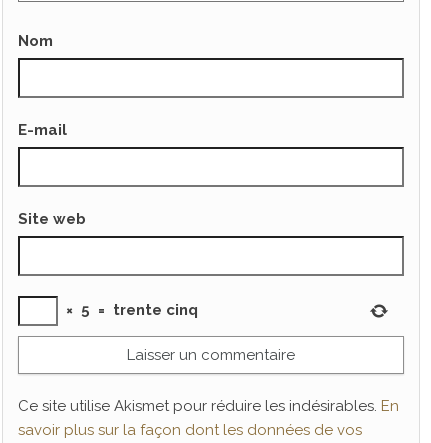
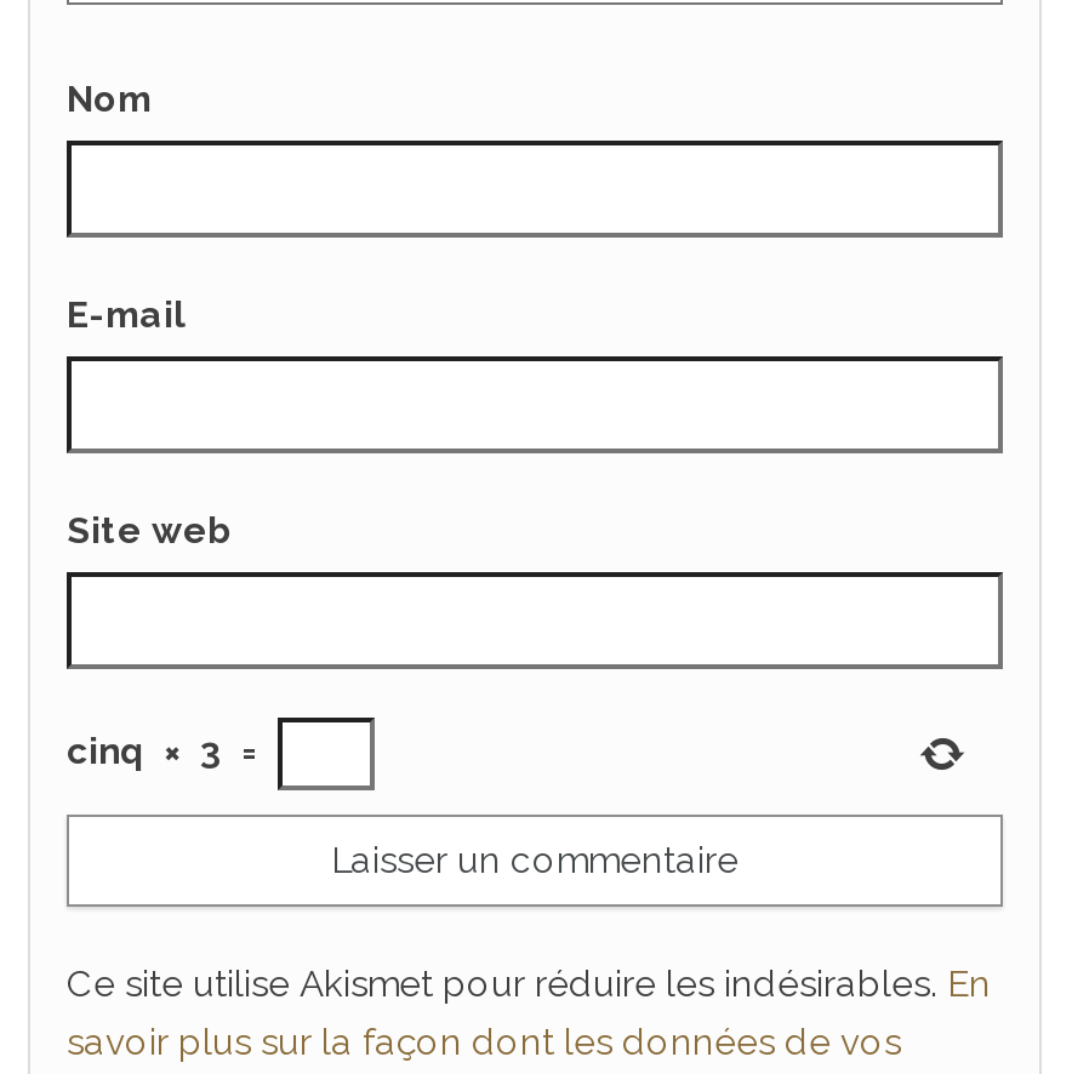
[62,301,198,319] × 5 = trente cinq -> [67,730,268,774] cinq × 3 =

